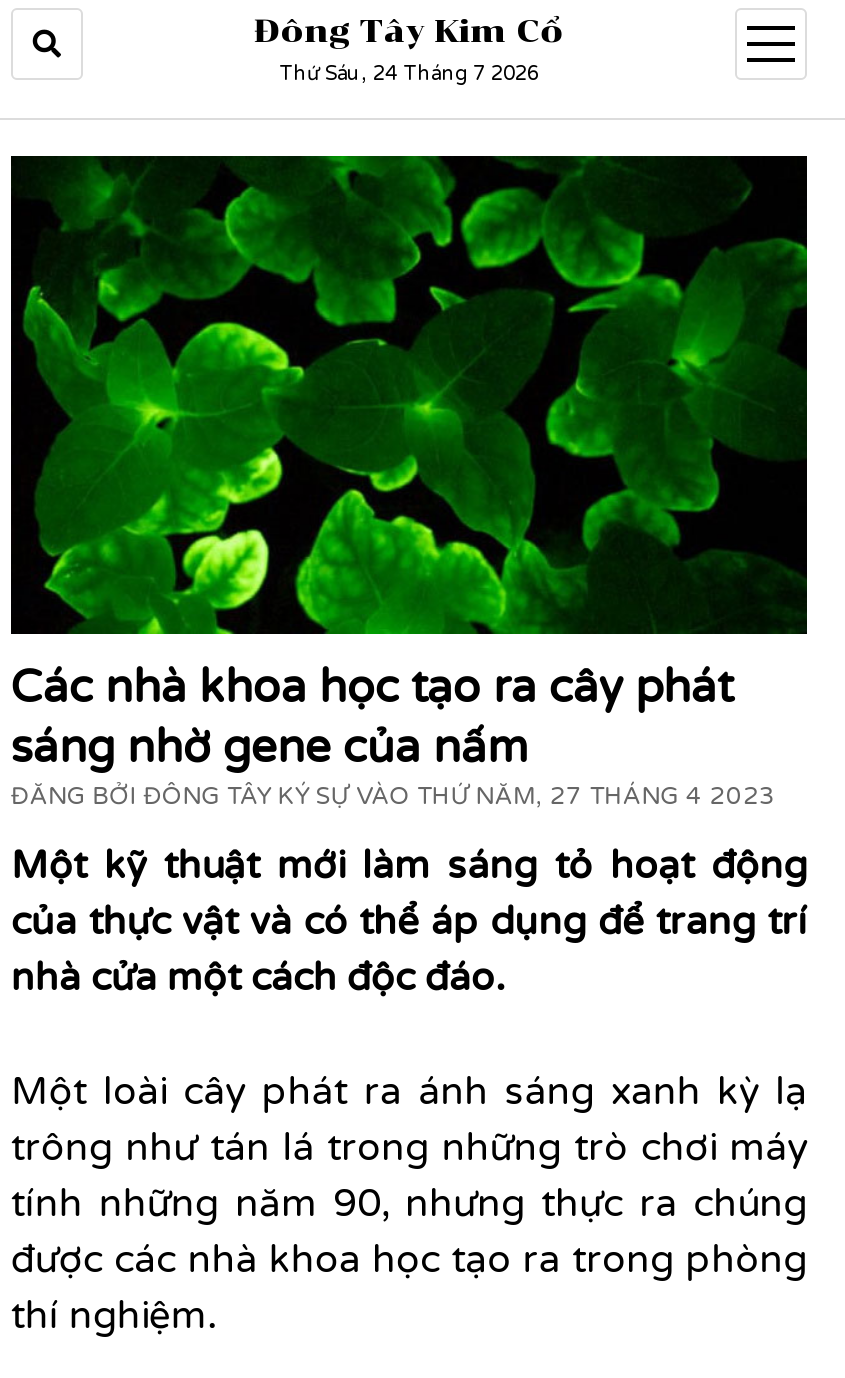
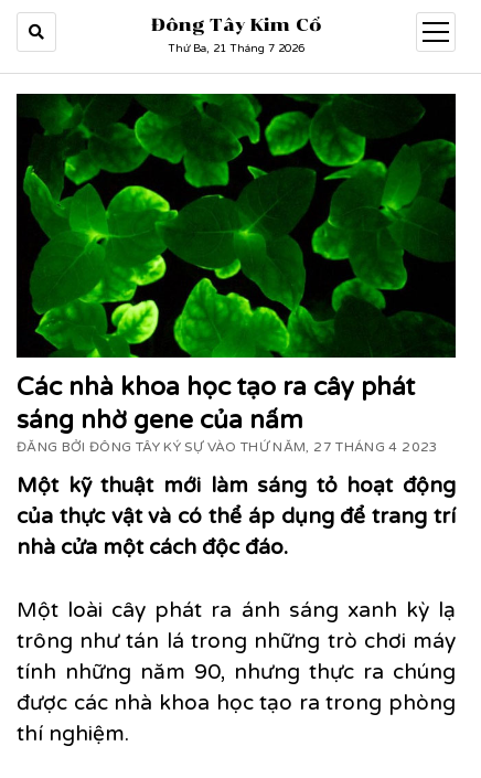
[279,62,539,86] Thứ Sáu, 24 Tháng 7 2026 -> [168,42,304,55] Thứ Ba, 21 Tháng 7 2026

